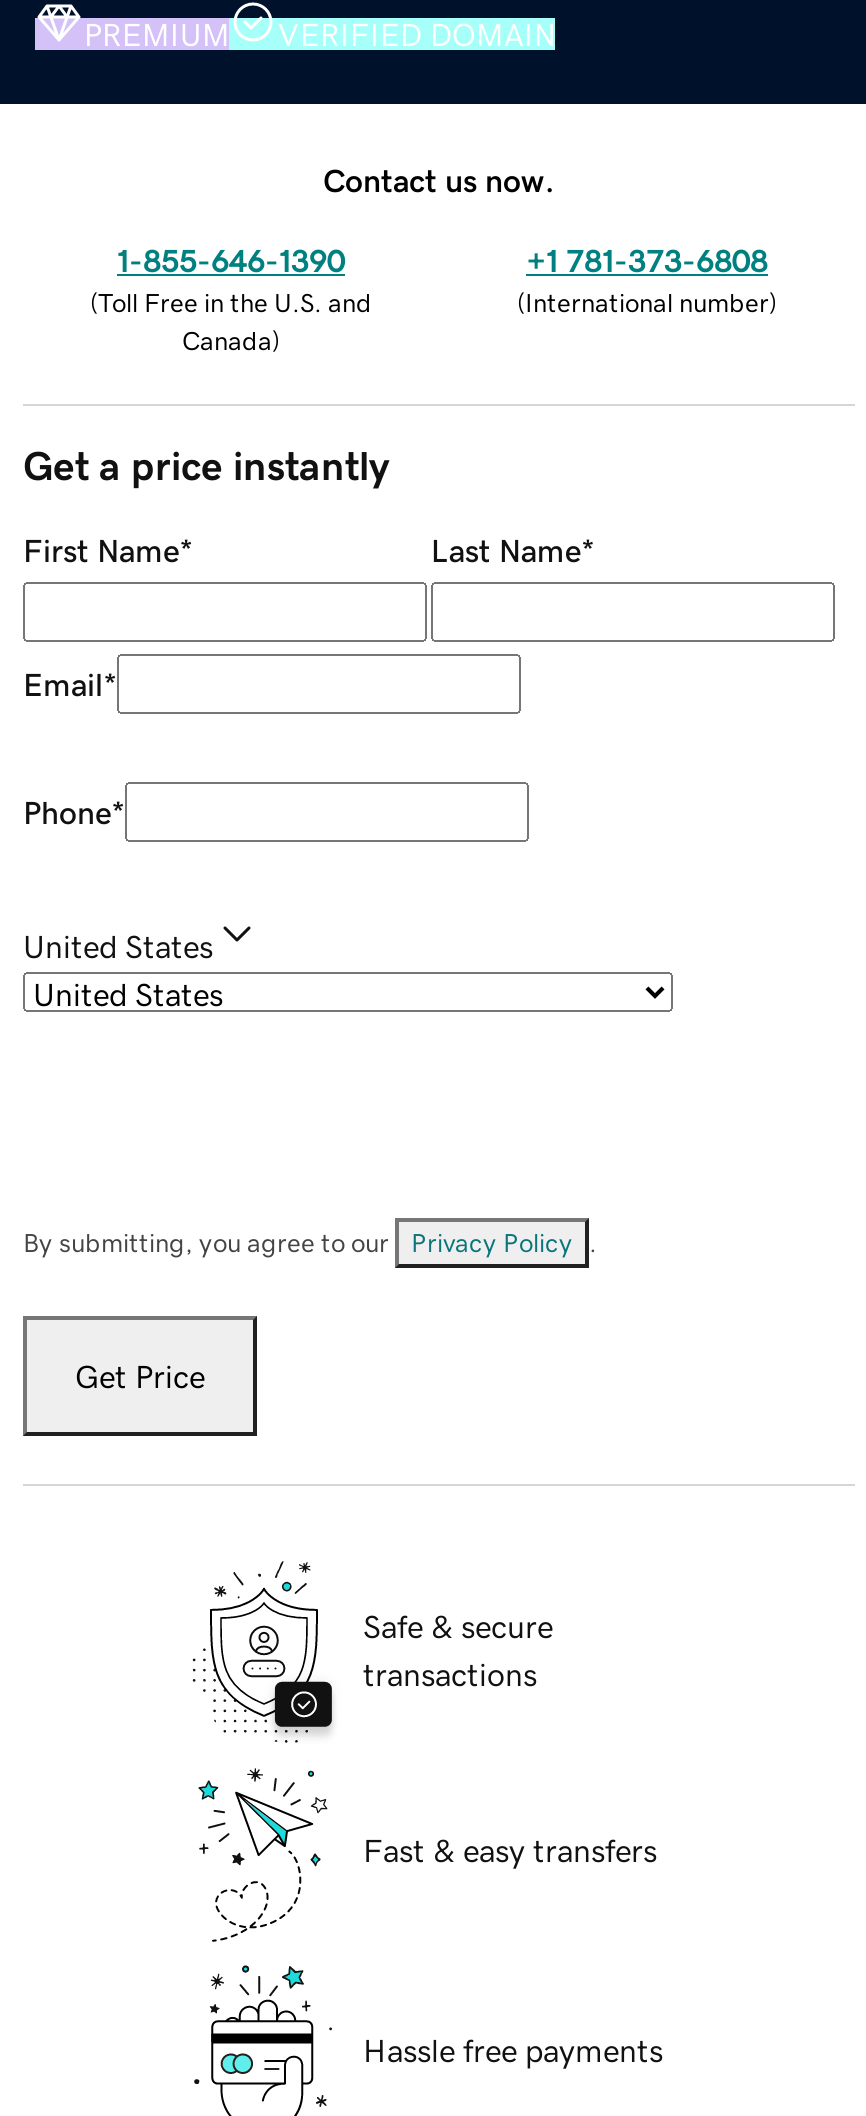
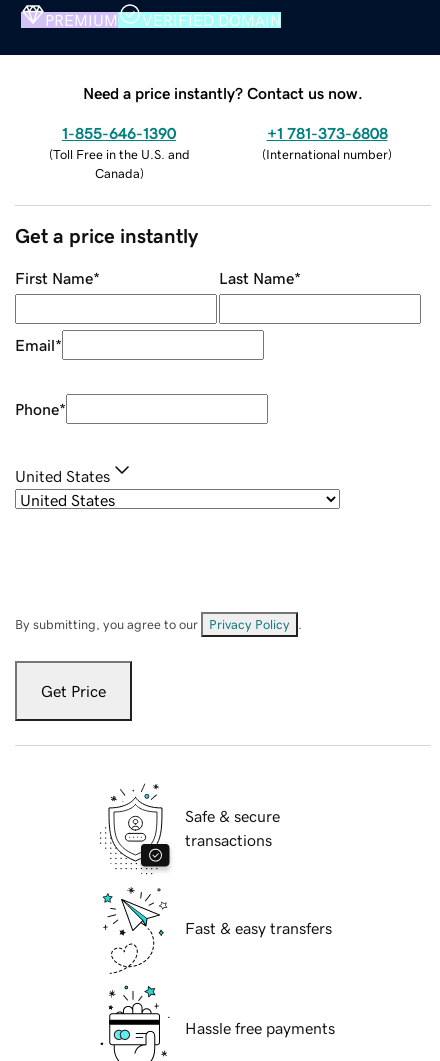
[323,163,555,195] Contact us now. -> [83,85,363,101] Need a price instantly? Contact us now.

